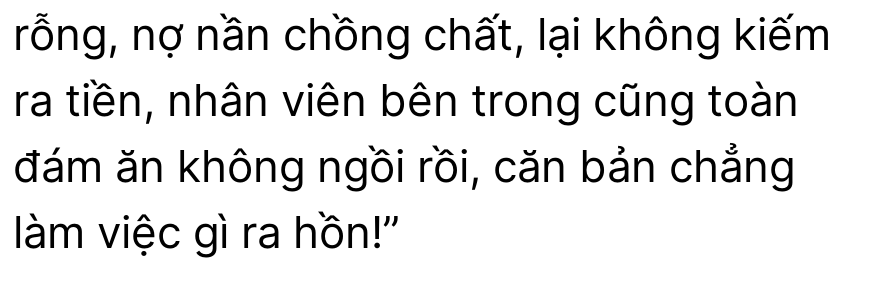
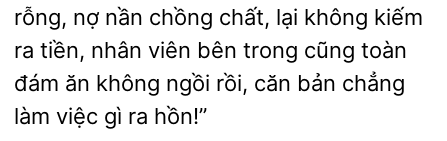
[13,74,799,126] ra tiền, nhân viên bên trong cũng toàn -> [14,37,407,63] ra tiền, nhân | bên | cũng toàn

